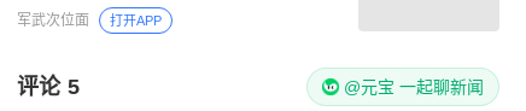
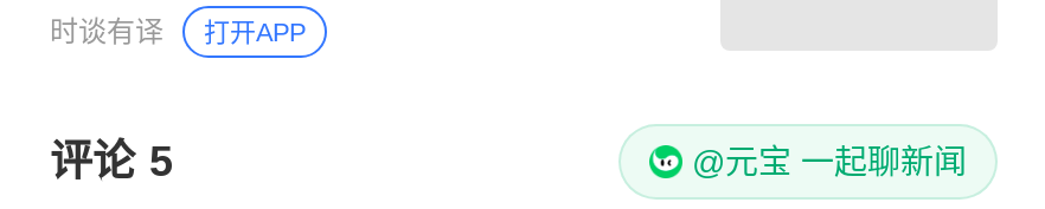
[17,12,89,29] 军武次位面 -> [50,14,164,47] 时谈有译

